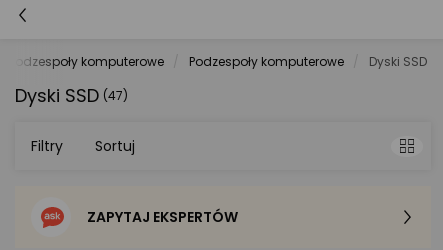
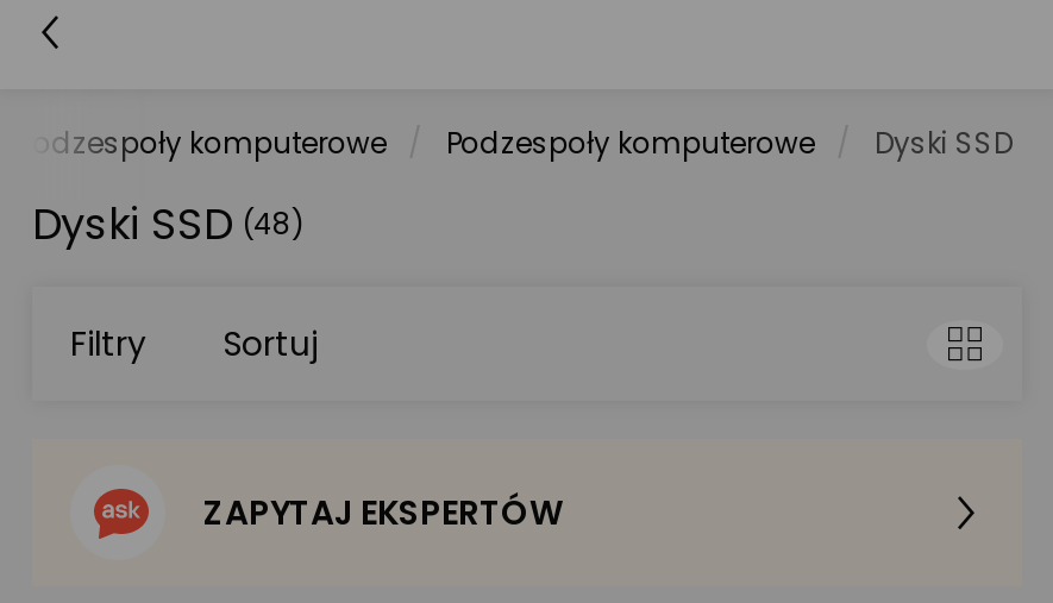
[15,83,128,108] Dyski SSD (47) -> [32,194,303,253] Dyski SSD (48)

